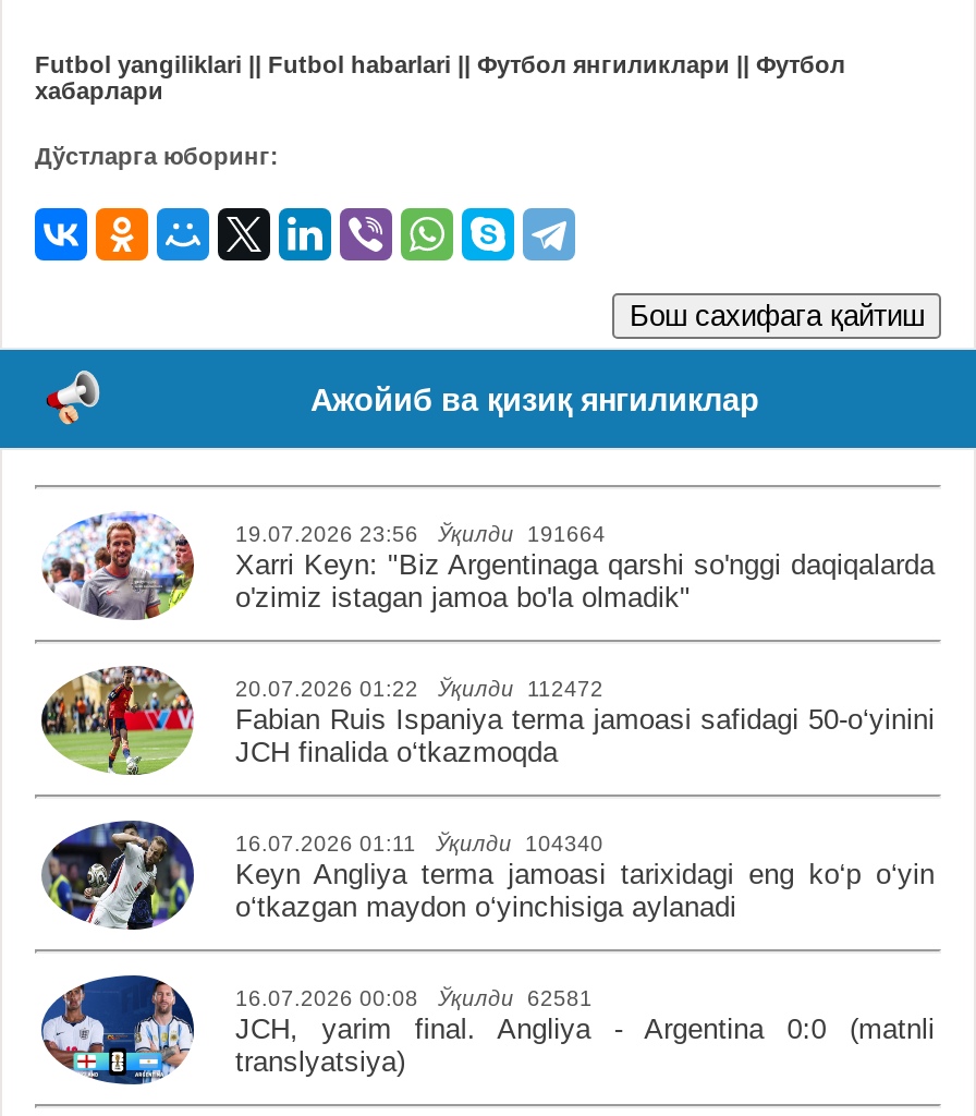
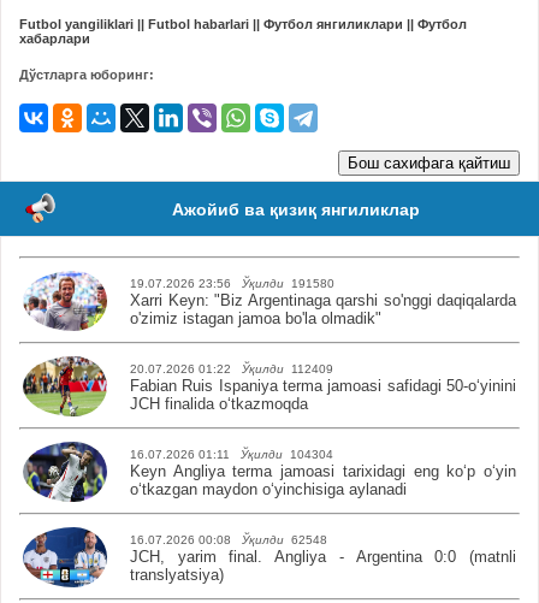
[235,522,606,546] 19.07.2026 23:56 Ўқилди 191664 -> [130,277,334,290] 19.07.2026 23:56 Ўқилди 191580
[235,677,603,701] 20.07.2026 01:22 Ўқилди 112472 -> [130,362,333,375] 20.07.2026 01:22 Ўқилди 112409
[235,831,603,855] 16.07.2026 01:11 Ўқилди 104340 -> [130,448,333,461] 16.07.2026 01:11 Ўқилди 104304
[235,986,593,1010] 16.07.2026 00:08 Ўқилди 62581 -> [130,533,327,546] 16.07.2026 00:08 Ўқилди 62548

